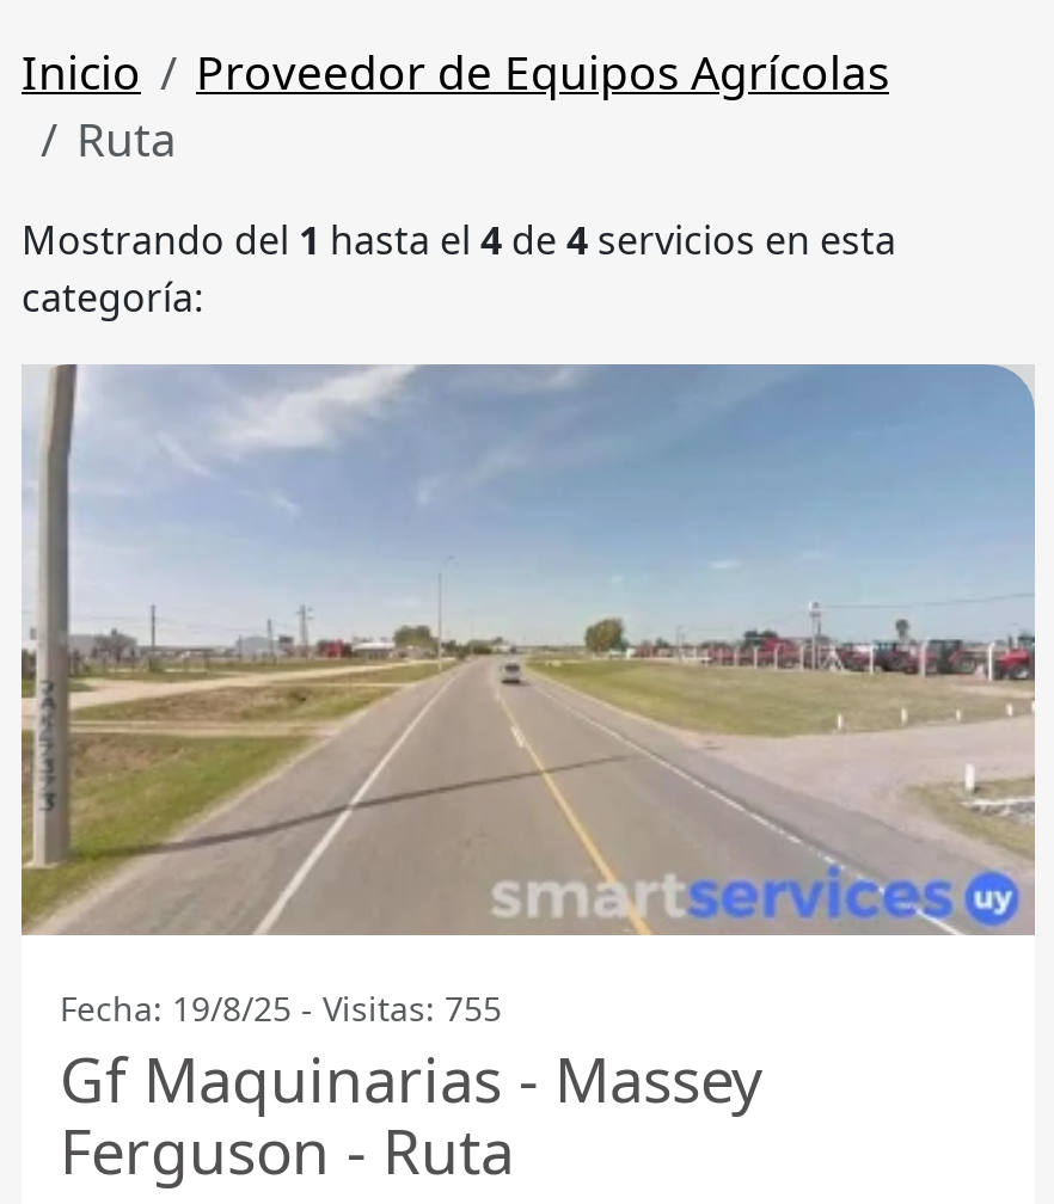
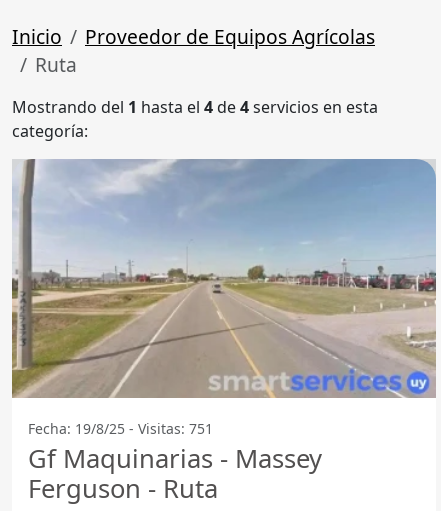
[60,984,502,1030] Fecha: 19/8/25 - Visitas: 755 -> [28,419,213,438] Fecha: 19/8/25 - Visitas: 751

